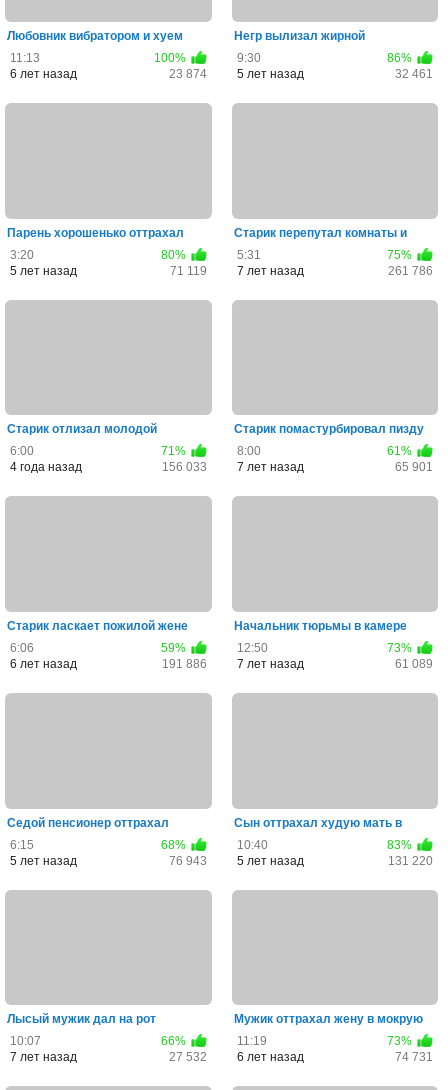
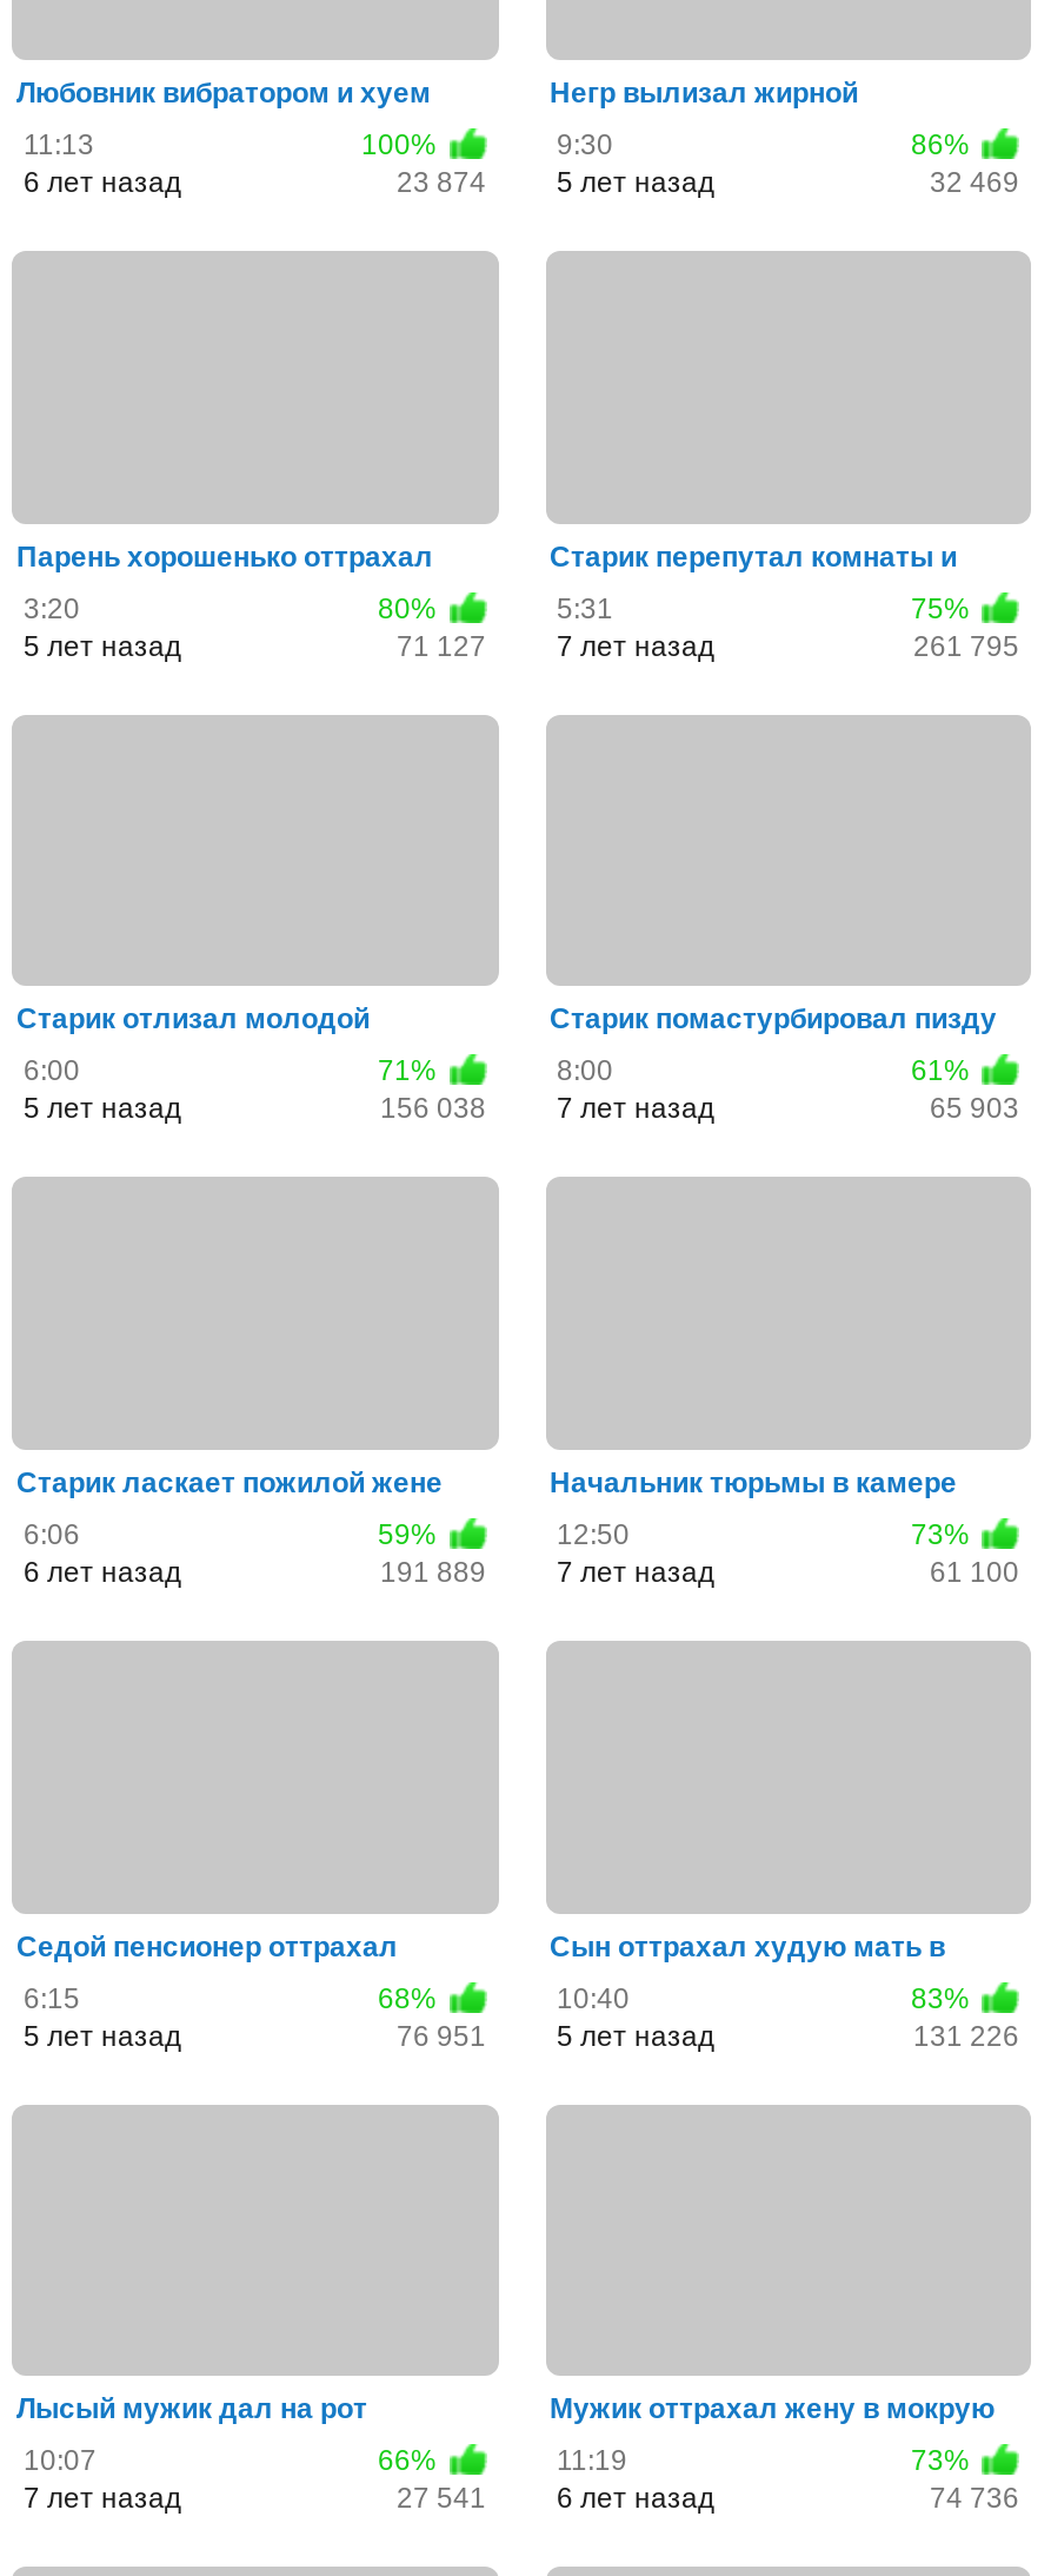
[395,67,433,81] 32 461 -> [930,166,1019,199] 32 469
[169,264,206,278] 71 119 -> [397,629,486,662] 71 127
[388,264,433,278] 261 786 -> [913,629,1019,662] 261 795
[10,460,82,474] 4 года назад -> [24,1093,181,1126] 5 лет назад
[161,460,206,474] 156 033 -> [380,1093,486,1126] 156 038
[395,460,433,474] 65 901 -> [930,1093,1019,1126] 65 903
[161,657,206,671] 191 886 -> [380,1556,486,1589] 191 889
[395,657,433,671] 61 089 -> [930,1556,1019,1589] 61 100
[168,854,206,868] 76 943 -> [397,2019,486,2052] 76 951
[388,854,433,868] 131 220 -> [913,2019,1019,2052] 131 226
[168,1050,206,1064] 27 532 -> [397,2482,486,2515] 27 541
[395,1050,433,1064] 74 731 -> [930,2482,1019,2515] 74 736

